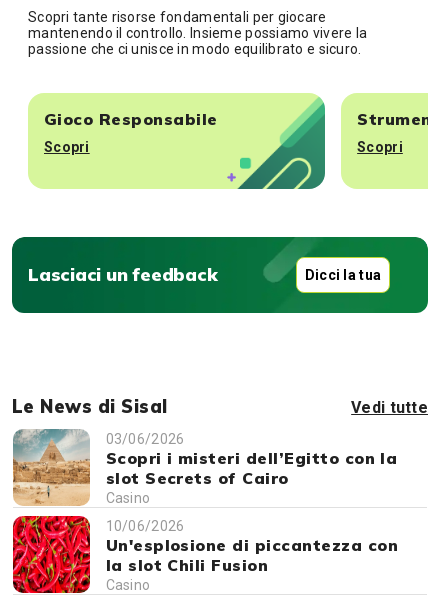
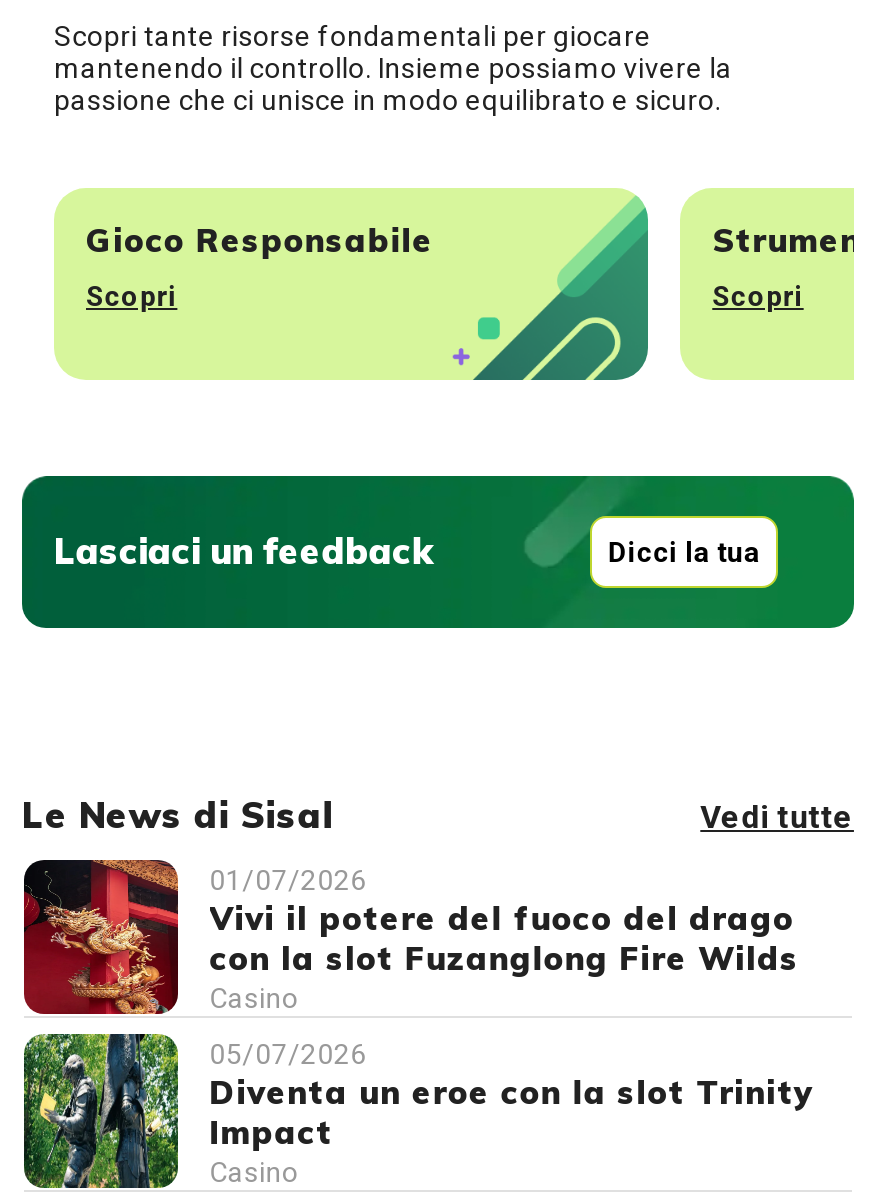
[12,428,397,506] [image] | 03/06/2026 | Scopri i misteri dell’Egitto con la | slot Secrets of Cairo -> [22,858,799,1016] [image] | 01/07/2026 | Vivi il potere del fuoco del drago | con la slot Fuzanglong Fire Wilds
[12,515,398,594] [image] | 10/06/2026 | Un'esplosione di piccantezza con | la slot Chili Fusion -> [22,1032,813,1190] [image] | 05/07/2026 | Diventa un eroe con la slot Trinity | Impact

